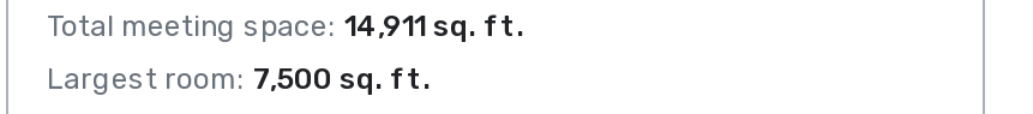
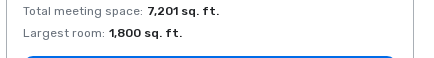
[47,10,524,43] Total meeting space: 14,911 sq. ft. -> [23,4,219,18] Total meeting space: 7,201 sq. ft.
[47,62,431,96] Largest room: 7,500 sq. ft. -> [23,26,182,40] Largest room: 1,800 sq. ft.

